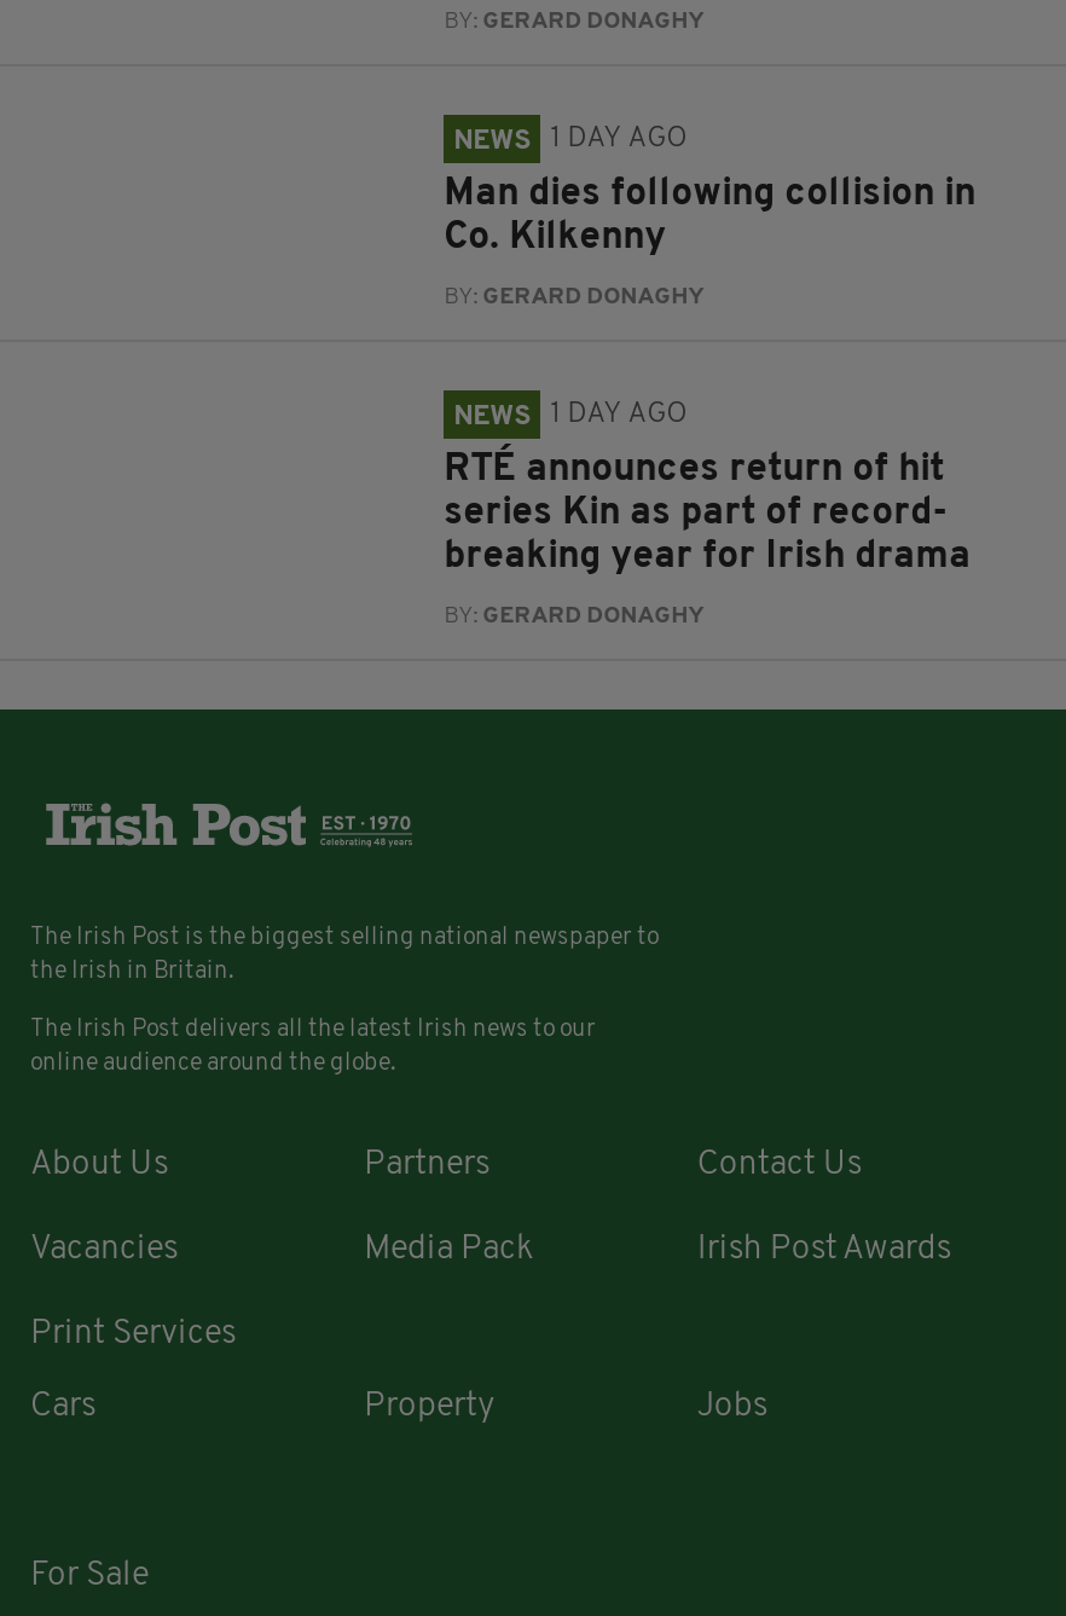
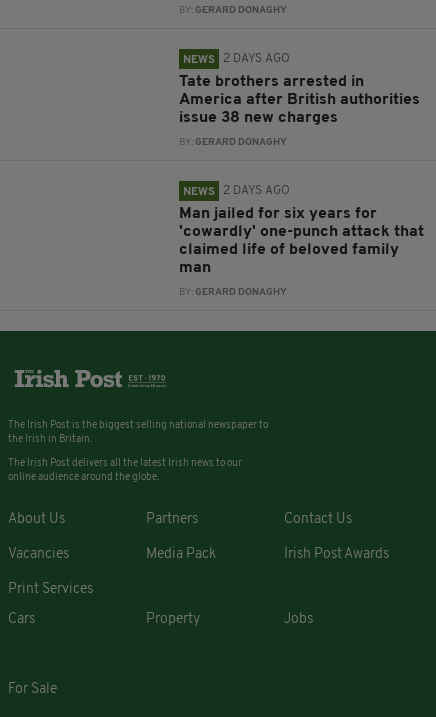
[453,125,688,156] NEWS 1 DAY AGO -> [183,53,290,66] NEWS 2 DAYS AGO
[444,176,976,258] Man dies following collision in | Co. Kilkenny -> [179,74,420,126] Tate brothers arrested in | America after British authorities | issue 38 new charges
[453,401,688,432] NEWS 1 DAY AGO -> [183,185,290,198] NEWS 2 DAYS AGO
[444,451,971,577] RTÉ announces return of hit | series Kin as part of record- | breaking year for Irish drama -> [179,206,424,276] Man jailed for six years for | 'cowardly' one-punch attack that | claimed life of beloved family | man

